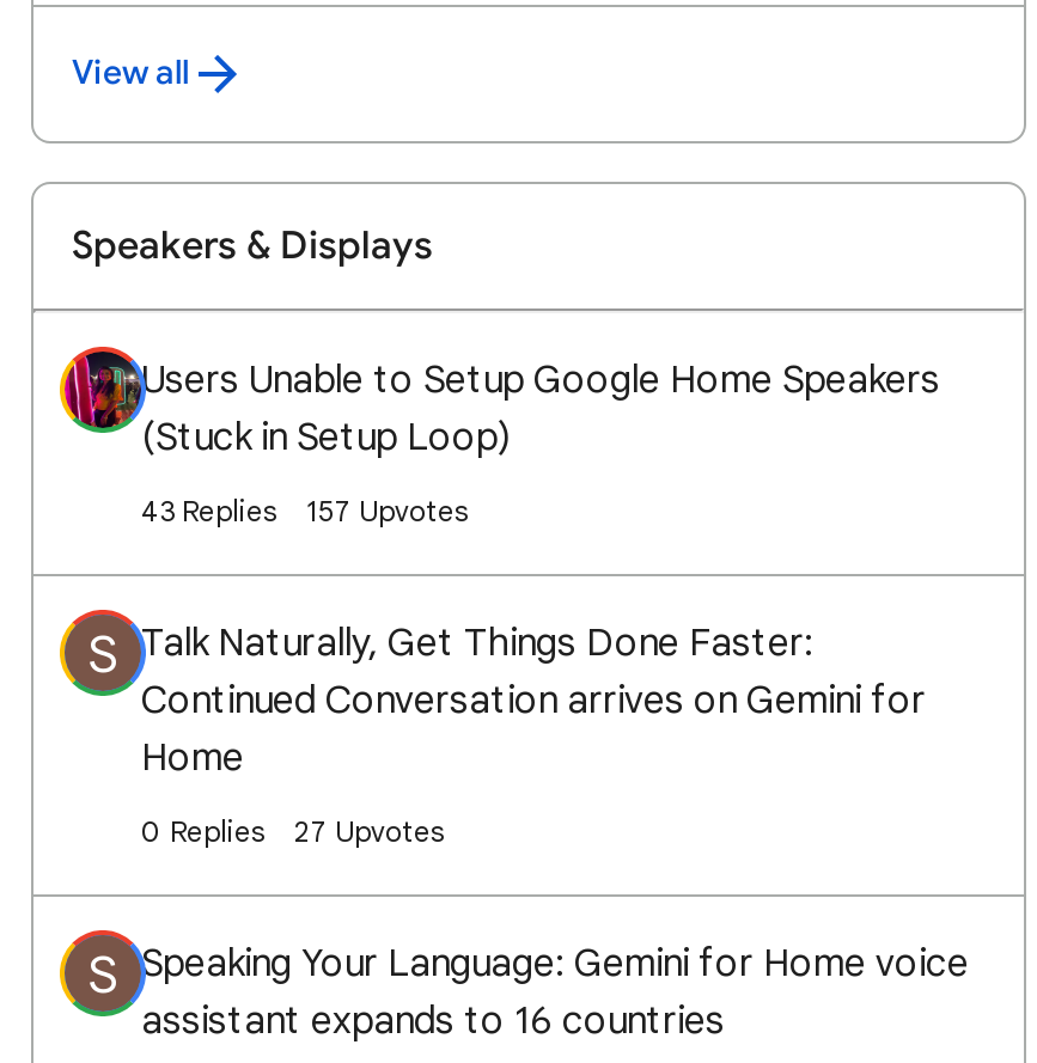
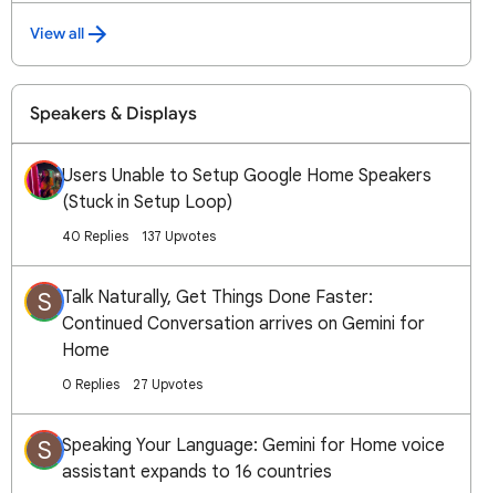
[141,493,277,529] 43 Replies -> [62,228,128,244] 40 Replies
[306,493,469,529] 157 Upvotes -> [142,228,216,244] 137 Upvotes

